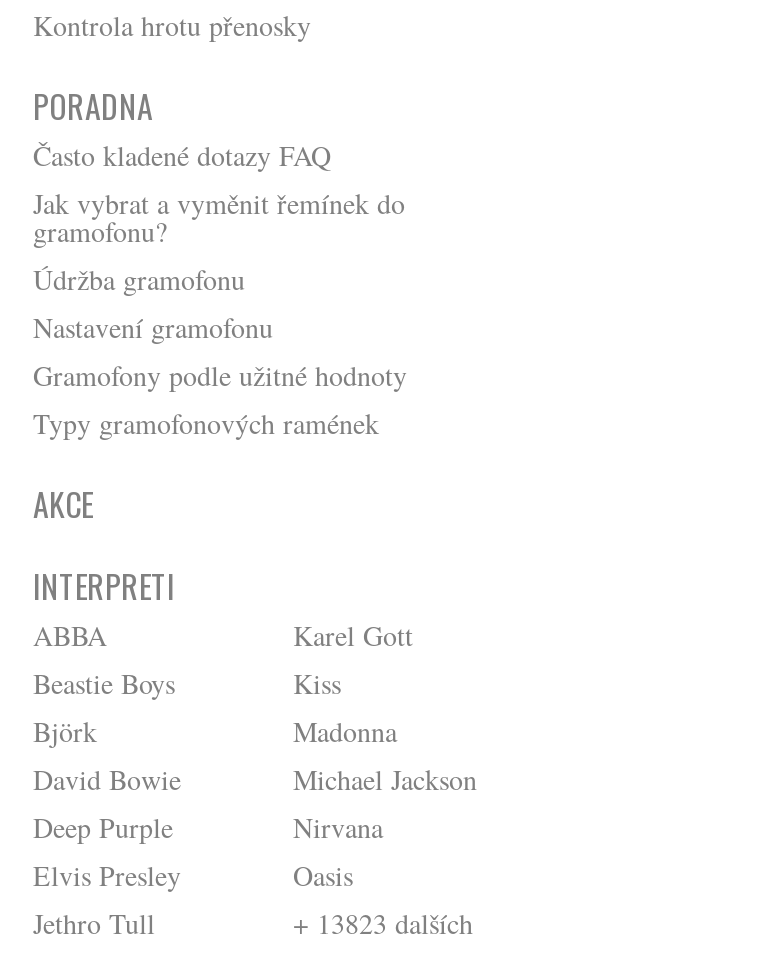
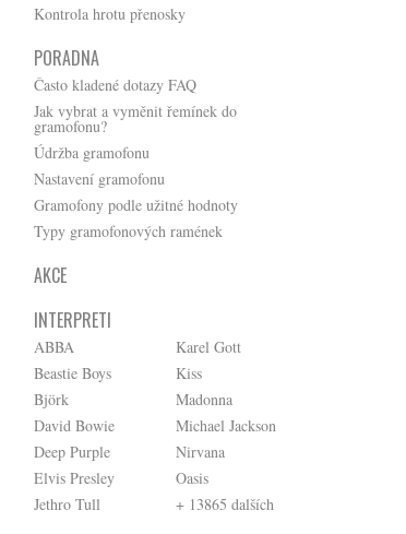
[293,904,473,942] + 13823 dalších -> [176,494,274,514] + 13865 dalších

